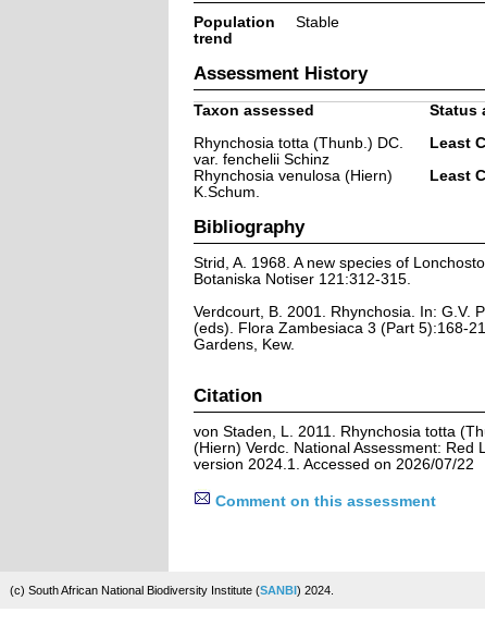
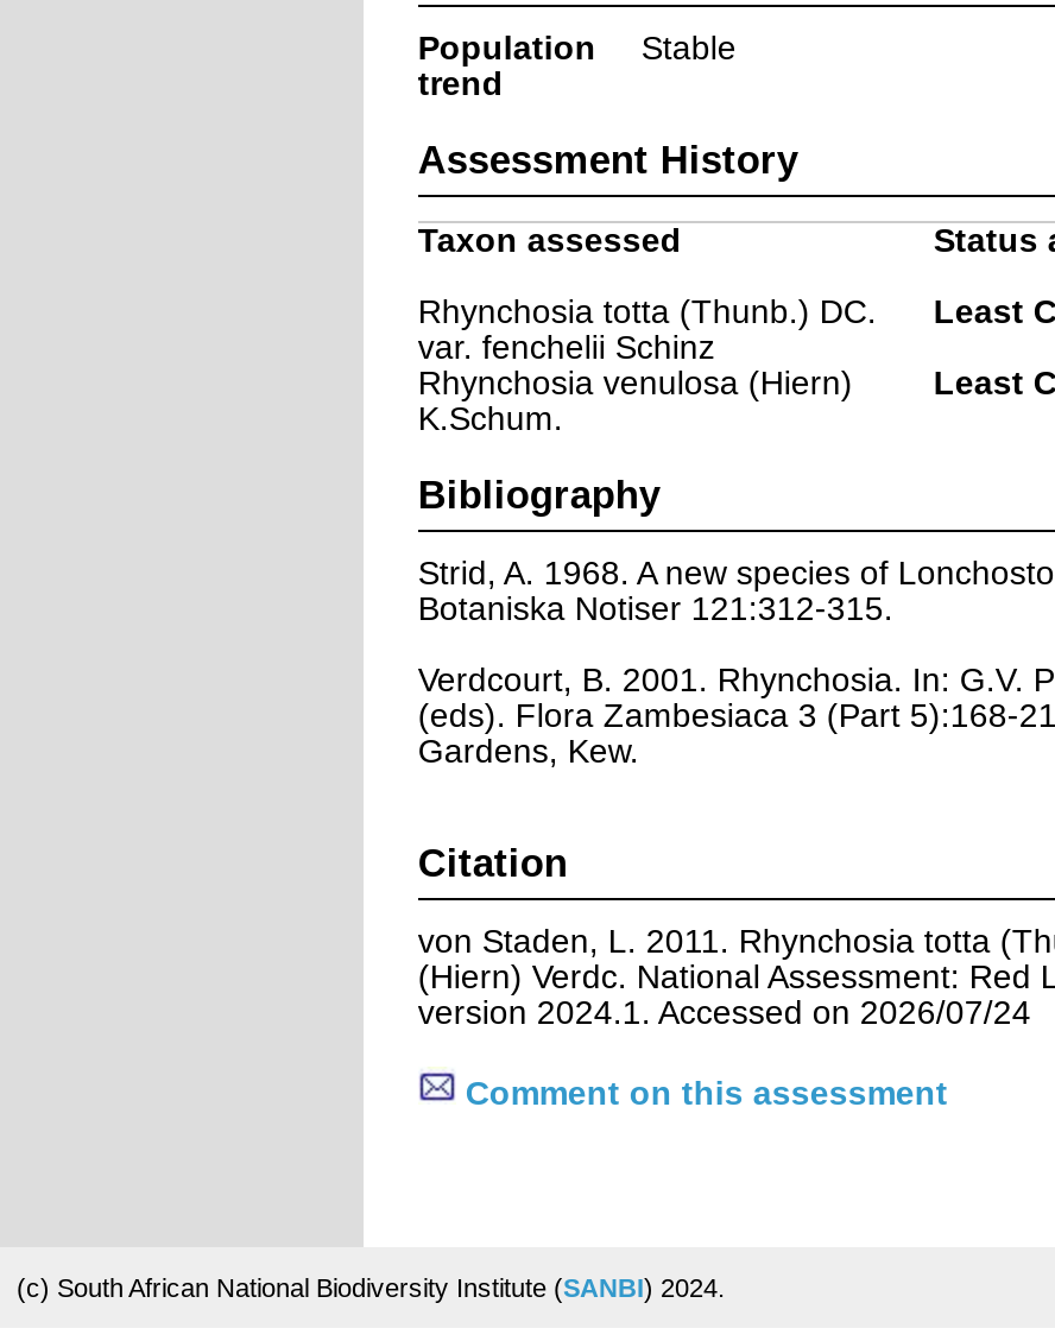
[193,456,474,472] version 2024.1. Accessed on 2026/07/22 -> [418,994,1031,1030] version 2024.1. Accessed on 2026/07/24

